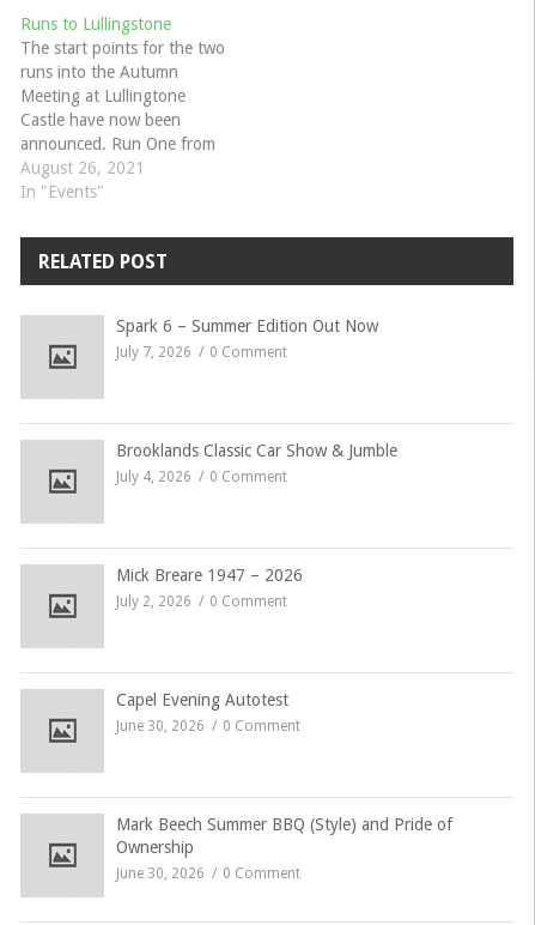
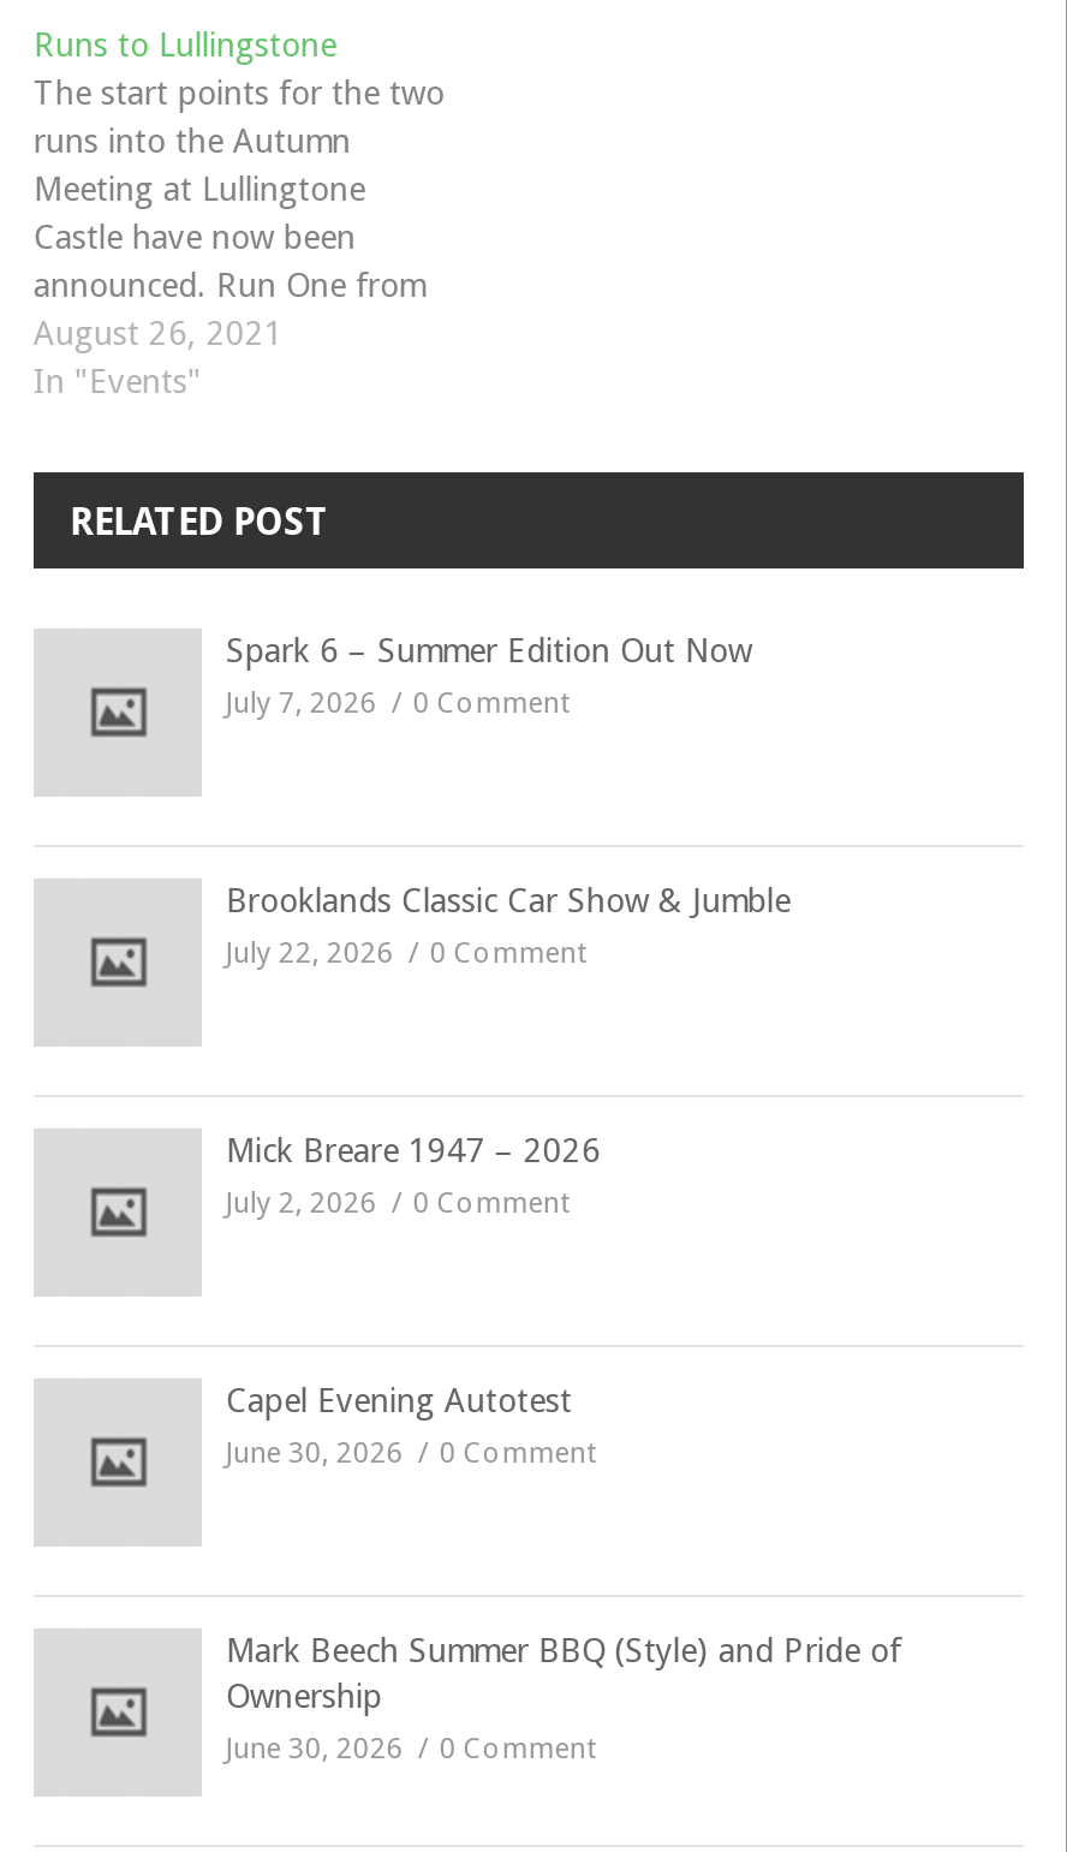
[116,468,287,485] July 4, 2026 0 Comment -> [226,935,586,968] July 22, 2026 0 Comment

